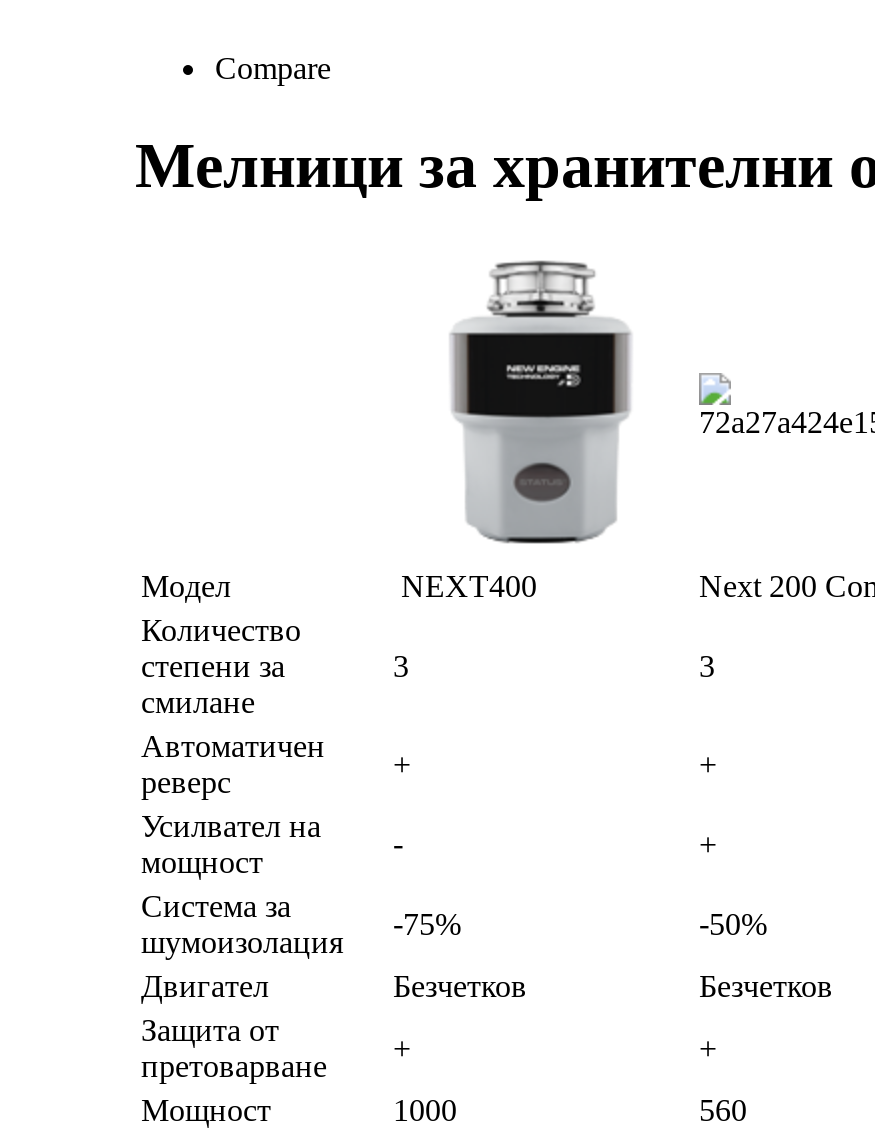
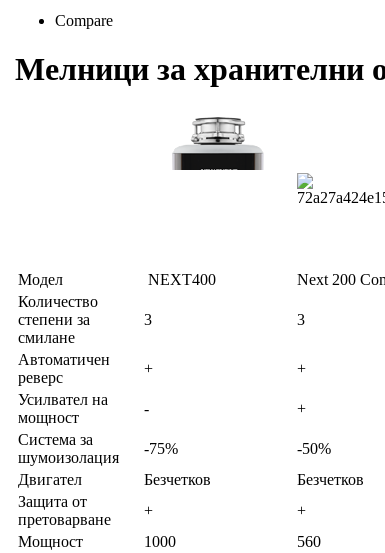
[451,365,631,545] [image] -> none

